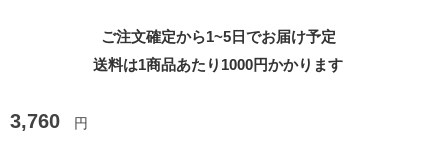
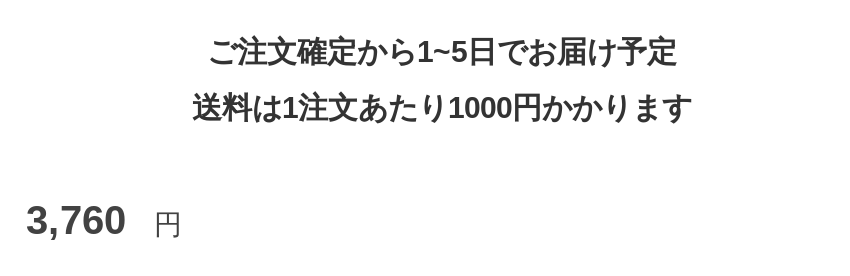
[93,56,343,73] 送料は1商品あたり1000円かかります -> [192,90,692,124] 送料は1注文あたり1000円かかります

